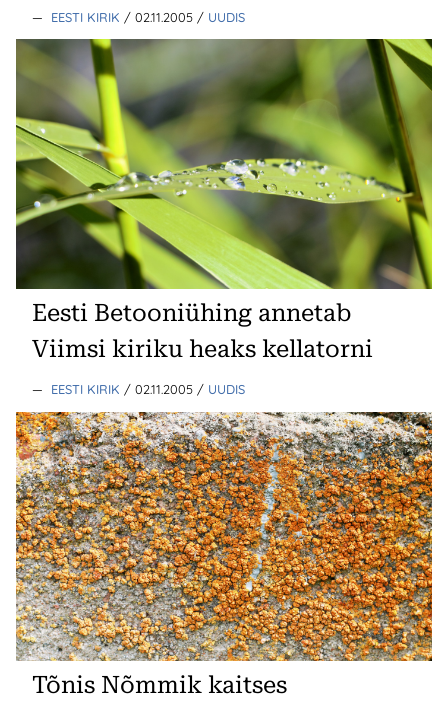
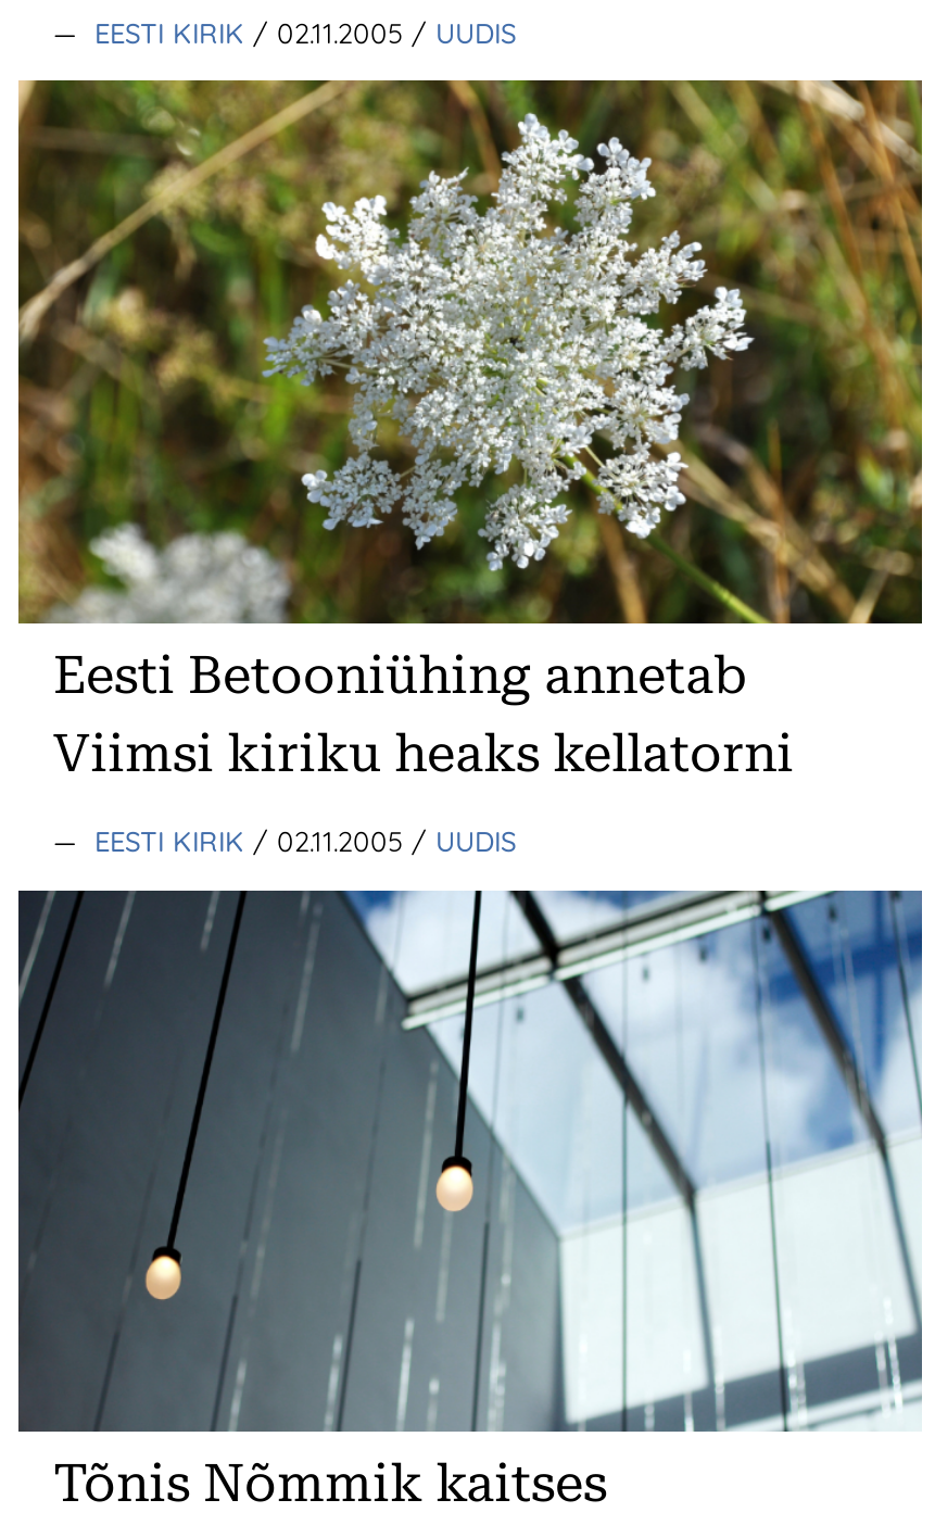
[15,38,433,290] [image] -> [16,78,924,626] [image]
[15,411,433,662] [image] -> [16,888,924,1434] [image]

